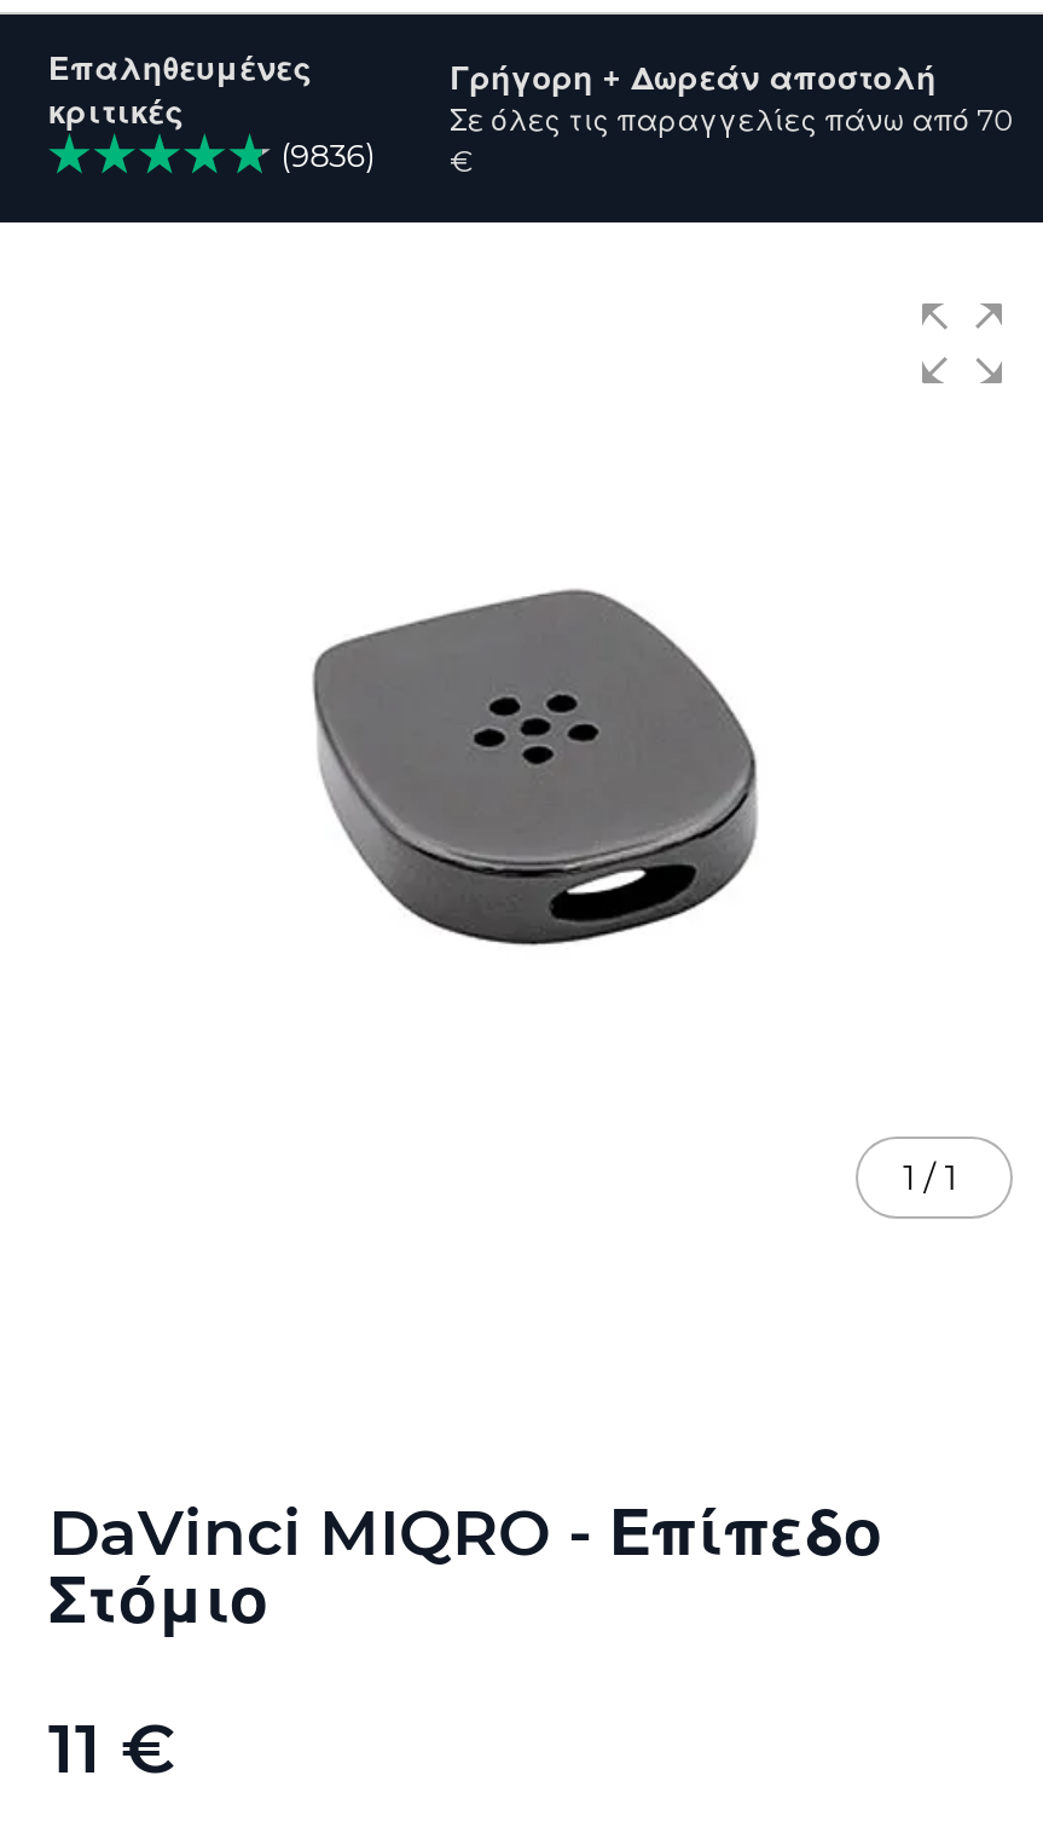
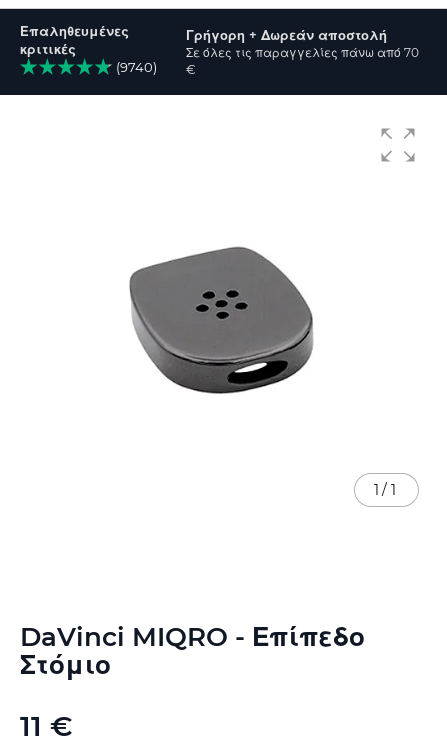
[281,136,375,175] (9836) -> [116,59,157,75] (9740)

